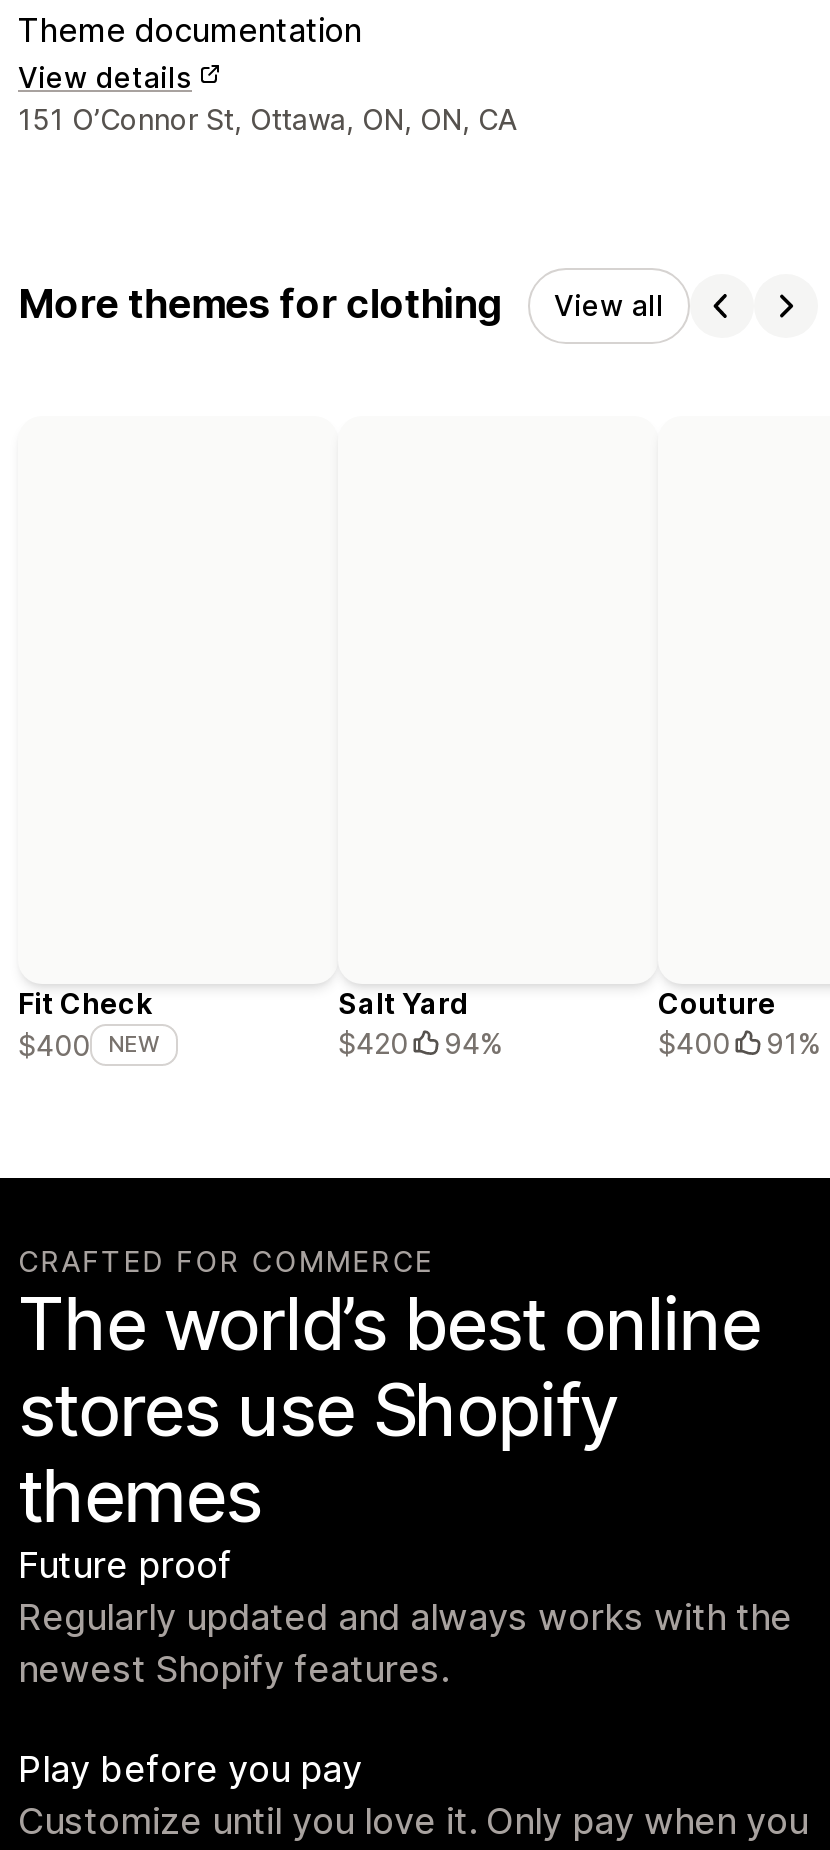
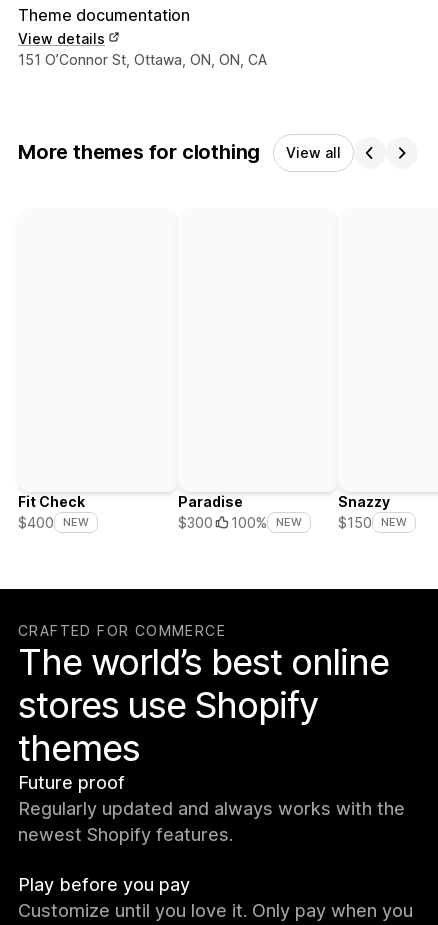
[338,987,502,1061] Salt Yard | $420 | 94% -> [178,493,302,531] Paradise | $300 | 100% | NEW
[658,987,820,1061] Couture | $400 | 91% -> [338,493,407,531] Snazzy | $150 | NEW

